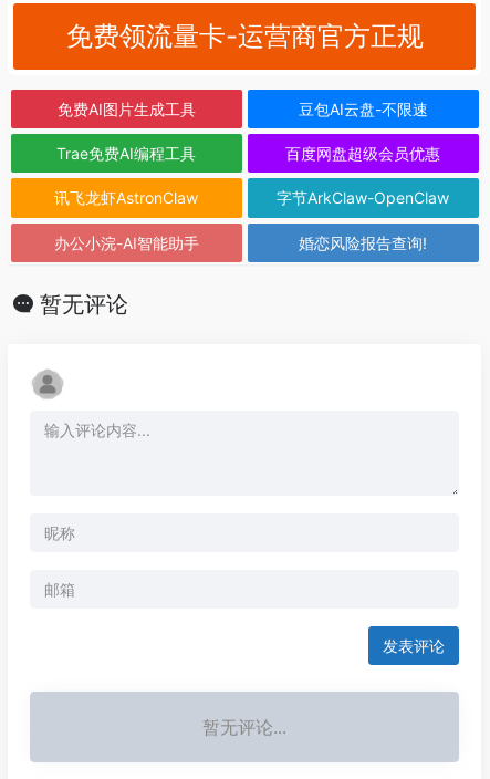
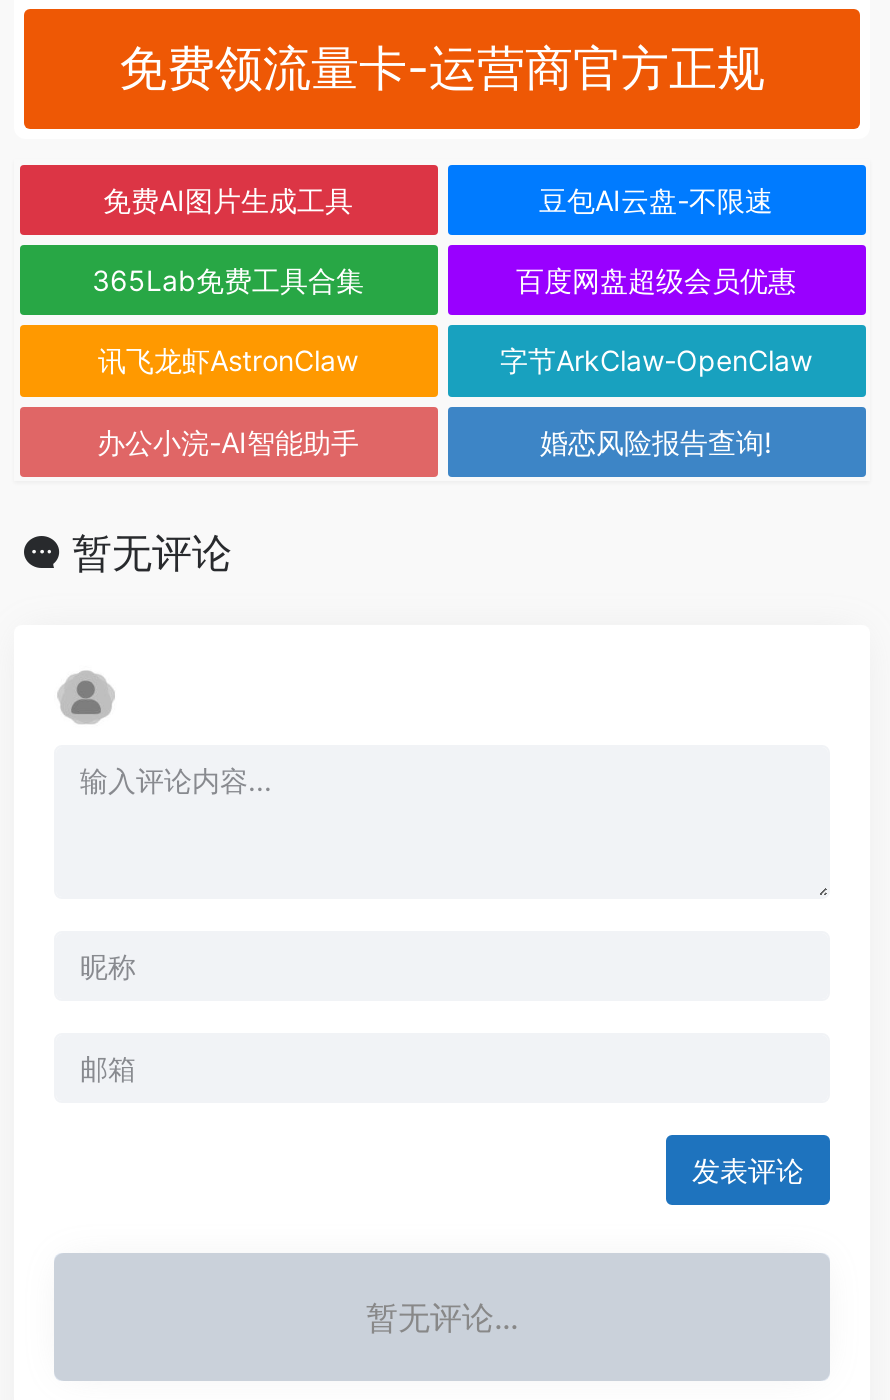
[56,144,196,162] Trae免费AI编程工具 -> [92,263,364,297] 365Lab免费工具合集

